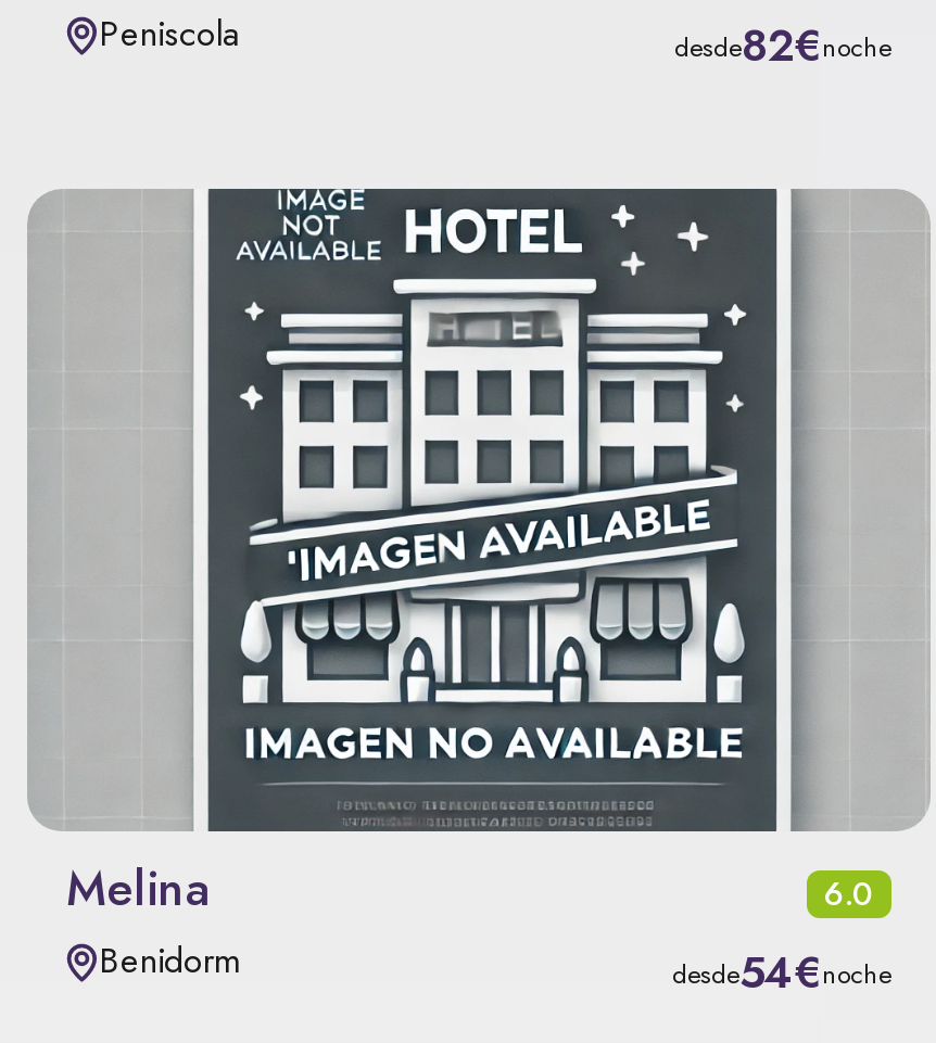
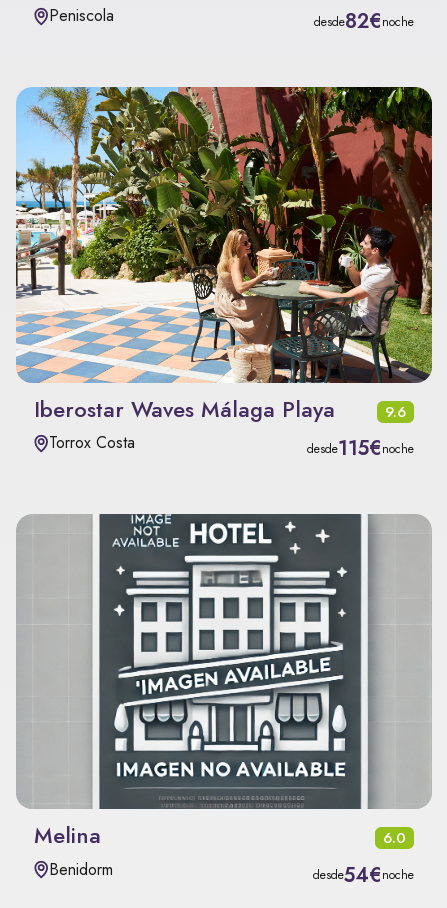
none -> [16,86,433,463] [image] | Iberostar Waves Málaga Playa | 9.6 | Torrox Costa | desde115€noche

